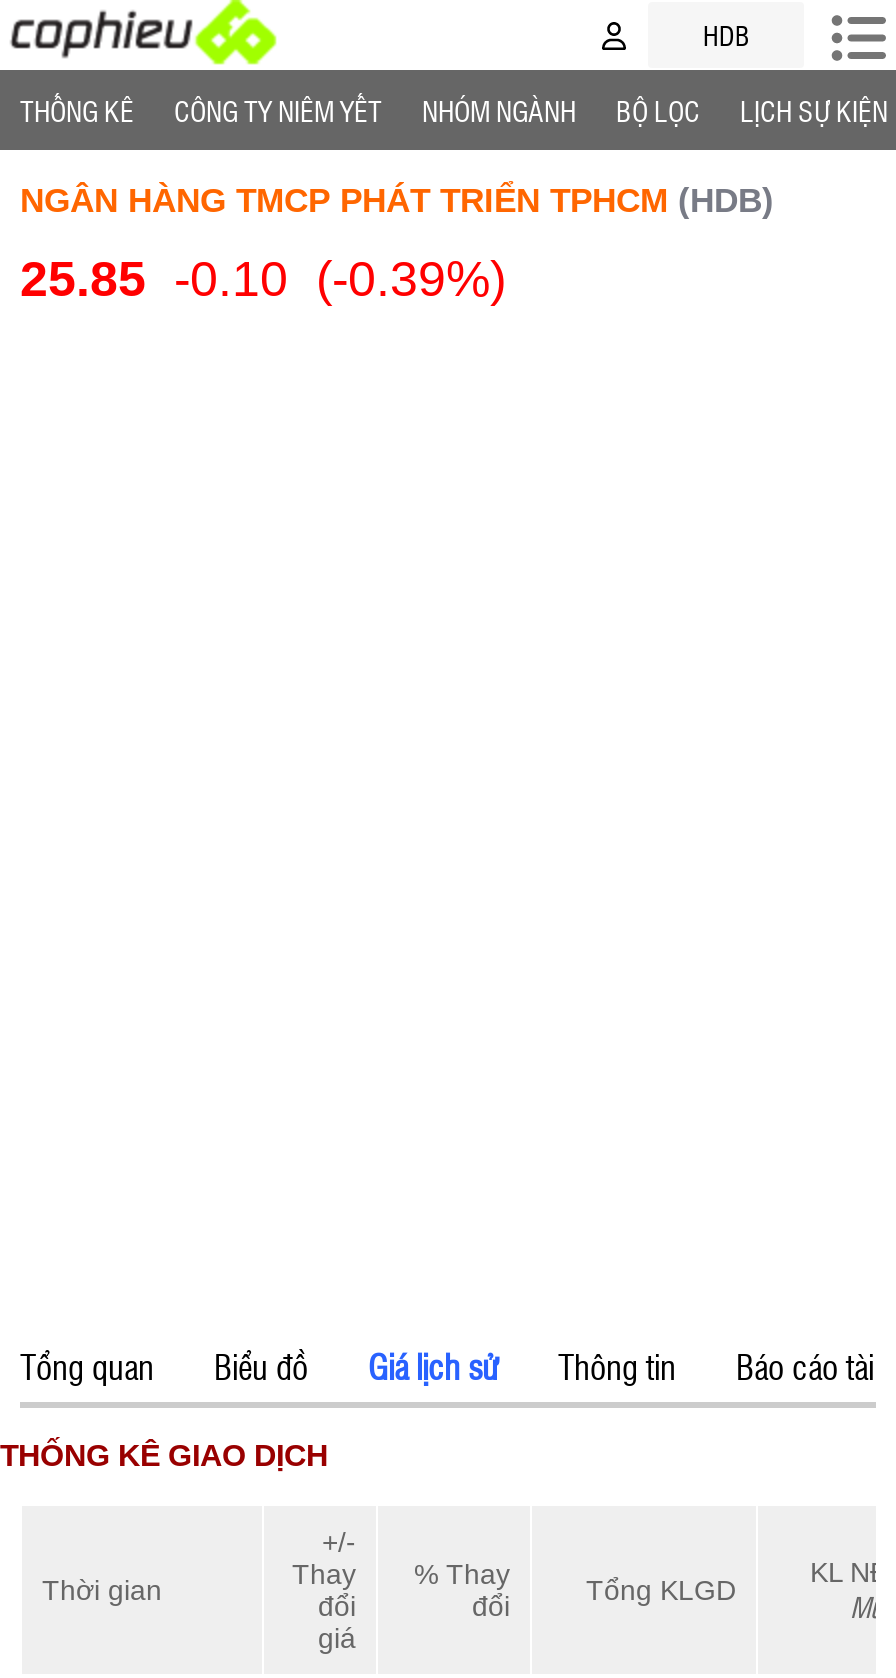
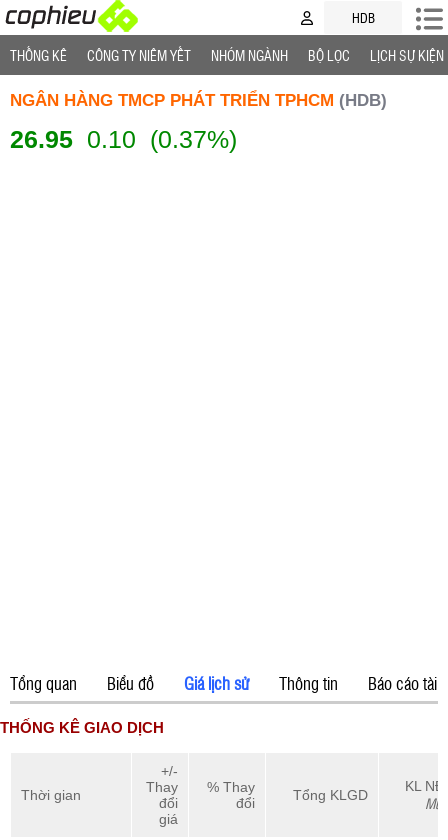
[20,250,506,306] 25.85 -0.10 (-0.39%) -> [10,125,237,153] 26.95 0.10 (0.37%)

